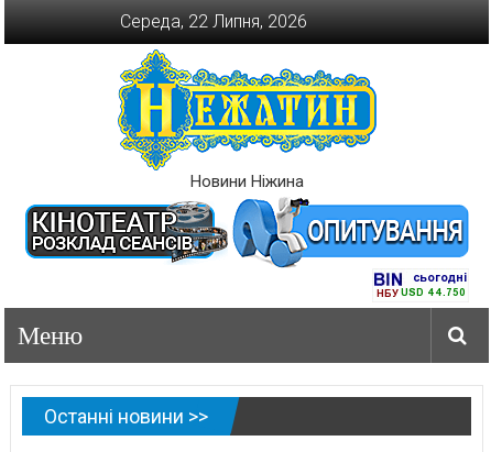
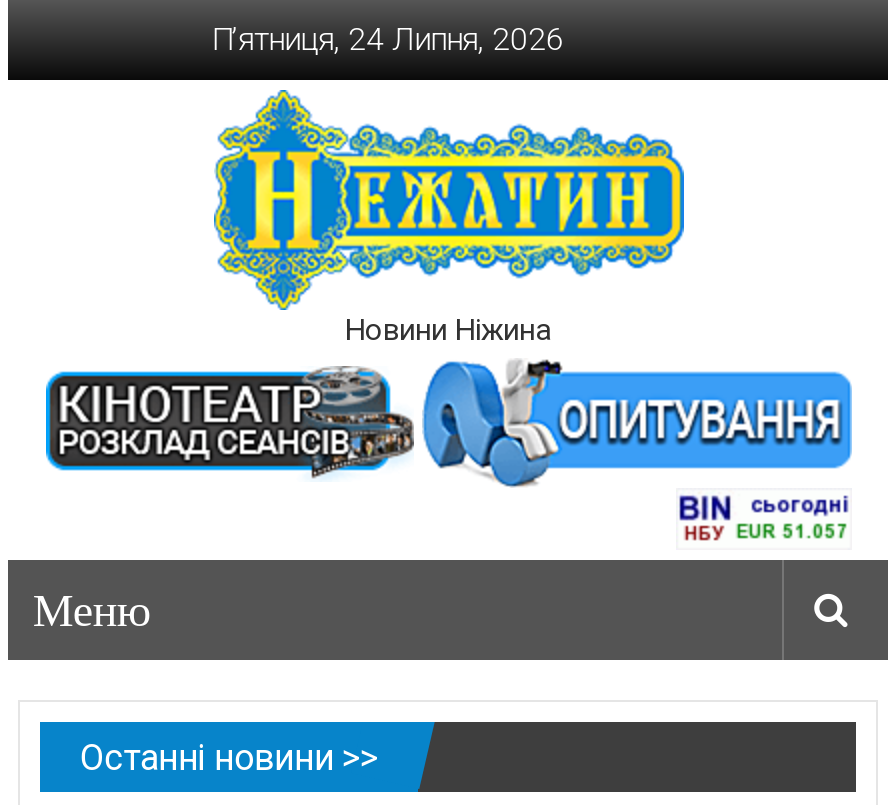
[120,11,307,32] Середа, 22 Липня, 2026 -> [212,20,564,58] П’ятниця, 24 Липня, 2026

